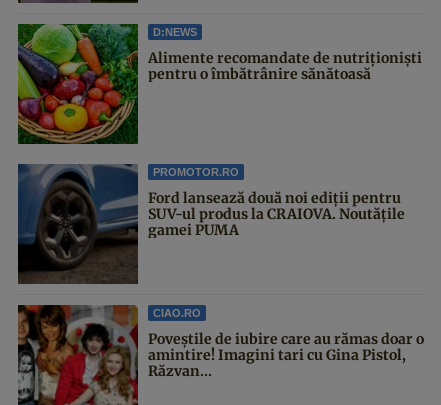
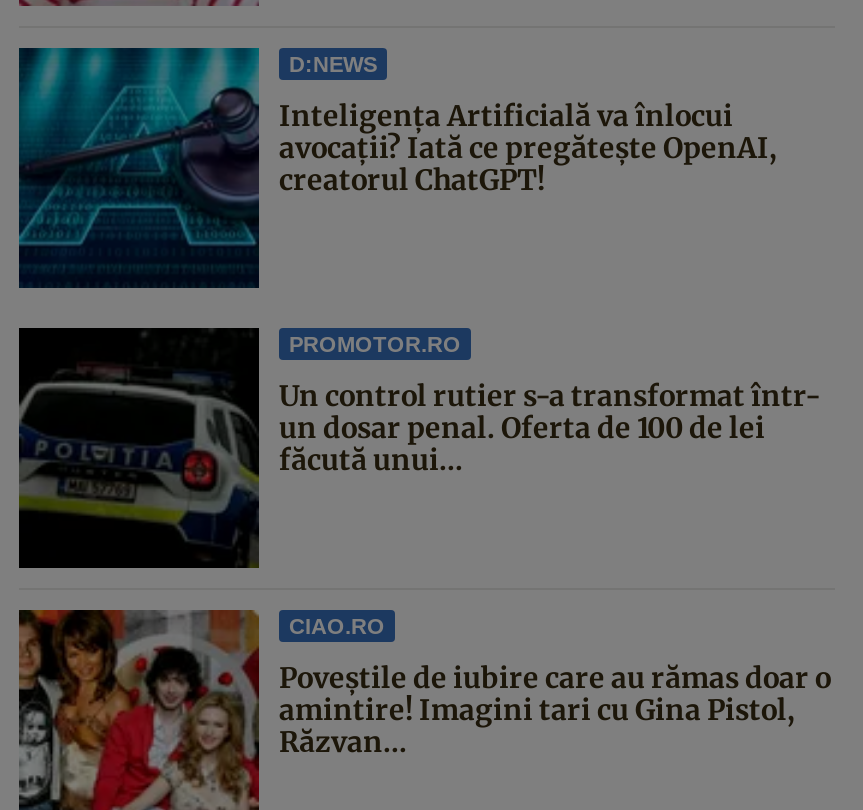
[17,23,422,145] [image] | Alimente recomandate de nutriționiști | pentru o îmbătrânire sănătoasă -> [17,46,777,290] [image] | Inteligența Artificială va înlocui | avocații? Iată ce pregătește OpenAI, | creatorul ChatGPT!
[17,163,405,285] [image] | Ford lansează două noi ediții pentru | SUV-ul produs la CRAIOVA. Noutățile | gamei PUMA -> [17,326,821,570] [image] | Un control rutier s-a transformat într- | un dosar penal. Oferta de 100 de lei | făcută unui...

